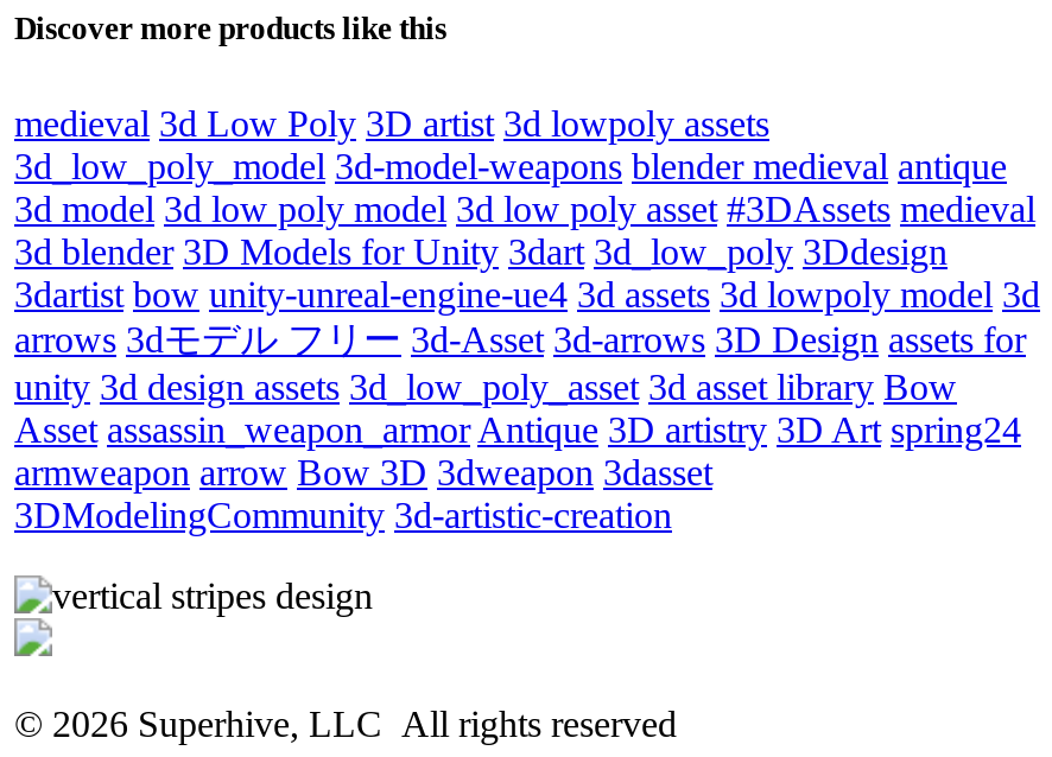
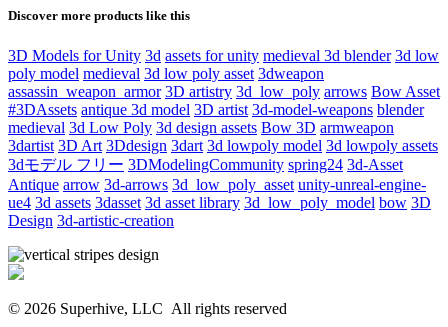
[14,102,1040,534] medieval 3d Low Poly 3D artist 3d lowpoly assets | 3d_low_poly_model 3d-model-weapons blender medieval antique | 3d model 3d low poly model 3d low poly asset #3DAssets medieval | 3d blender 3D Models for Unity 3dart 3d_low_poly 3Ddesign | 3dartist bow unity-unreal-engine-ue4 3d assets 3d lowpoly model 3d | arrows 3dモデル フリー 3d-Asset 3d-arrows 3D Design assets for | unity 3d design assets 3d_low_poly_asset 3d asset library Bow | Asset assassin_weapon_armor Antique 3D artistry 3D Art spring24 | armweapon arrow Bow 3D 3dweapon 3dasset | 3DModelingCommunity 3d-artistic-creation -> [8,47,440,229] 3D Models for Unity 3d assets for unity medieval 3d blender 3d low | poly model medieval 3d low poly asset 3dweapon | assassin_weapon_armor 3D artistry 3d_low_poly arrows Bow Asset | #3DAssets antique 3d model 3D artist 3d-model-weapons blender | medieval 3d Low Poly 3d design assets Bow 3D armweapon | 3dartist 3D Art 3Ddesign 3dart 3d lowpoly model 3d lowpoly assets | 3dモデル フリー 3DModelingCommunity spring24 3d-Asset | Antique arrow 3d-arrows 3d_low_poly_asset unity-unreal-engine- | ue4 3d assets 3dasset 3d asset library 3d_low_poly_model bow 3D | Design 3d-artistic-creation

